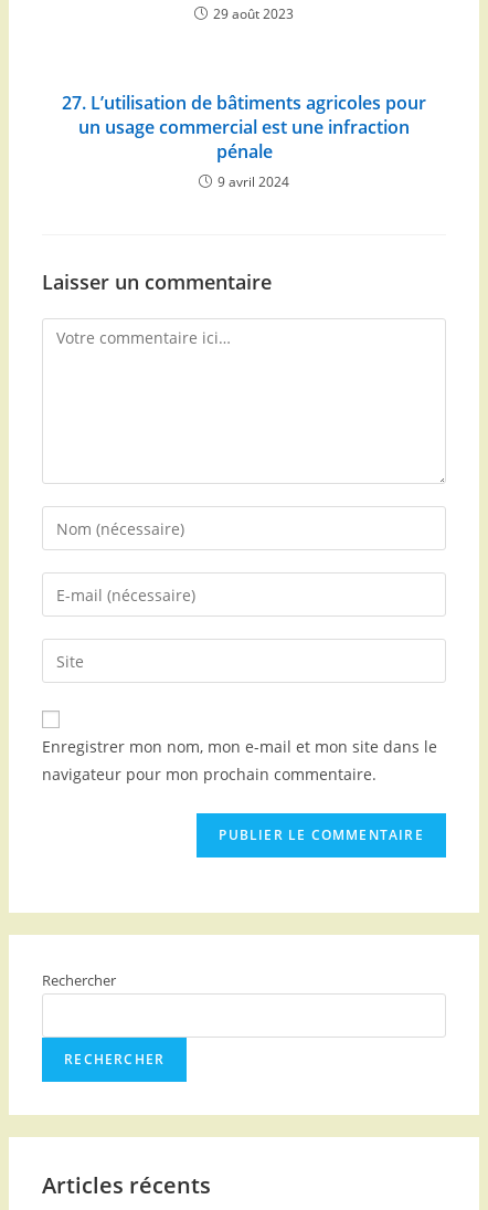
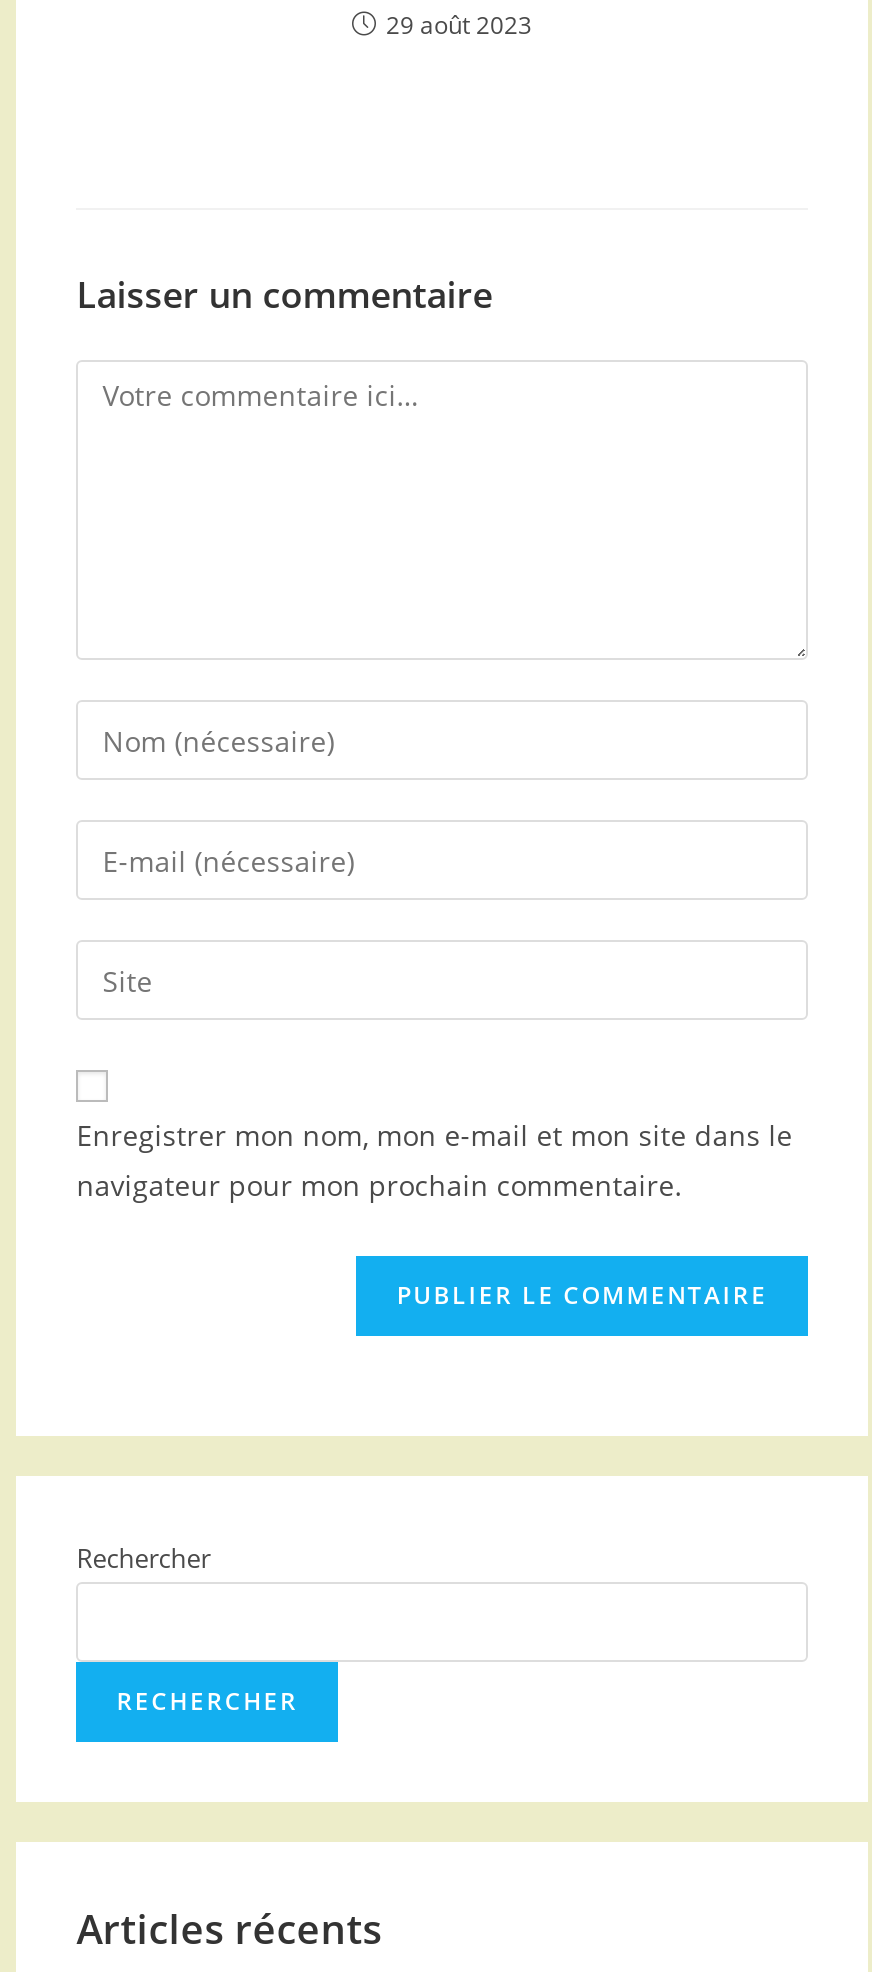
[62,91,426,192] 27. L’utilisation de bâtiments agricoles pour | un usage commercial est une infraction | pénale | 9 avril 2024 -> none

